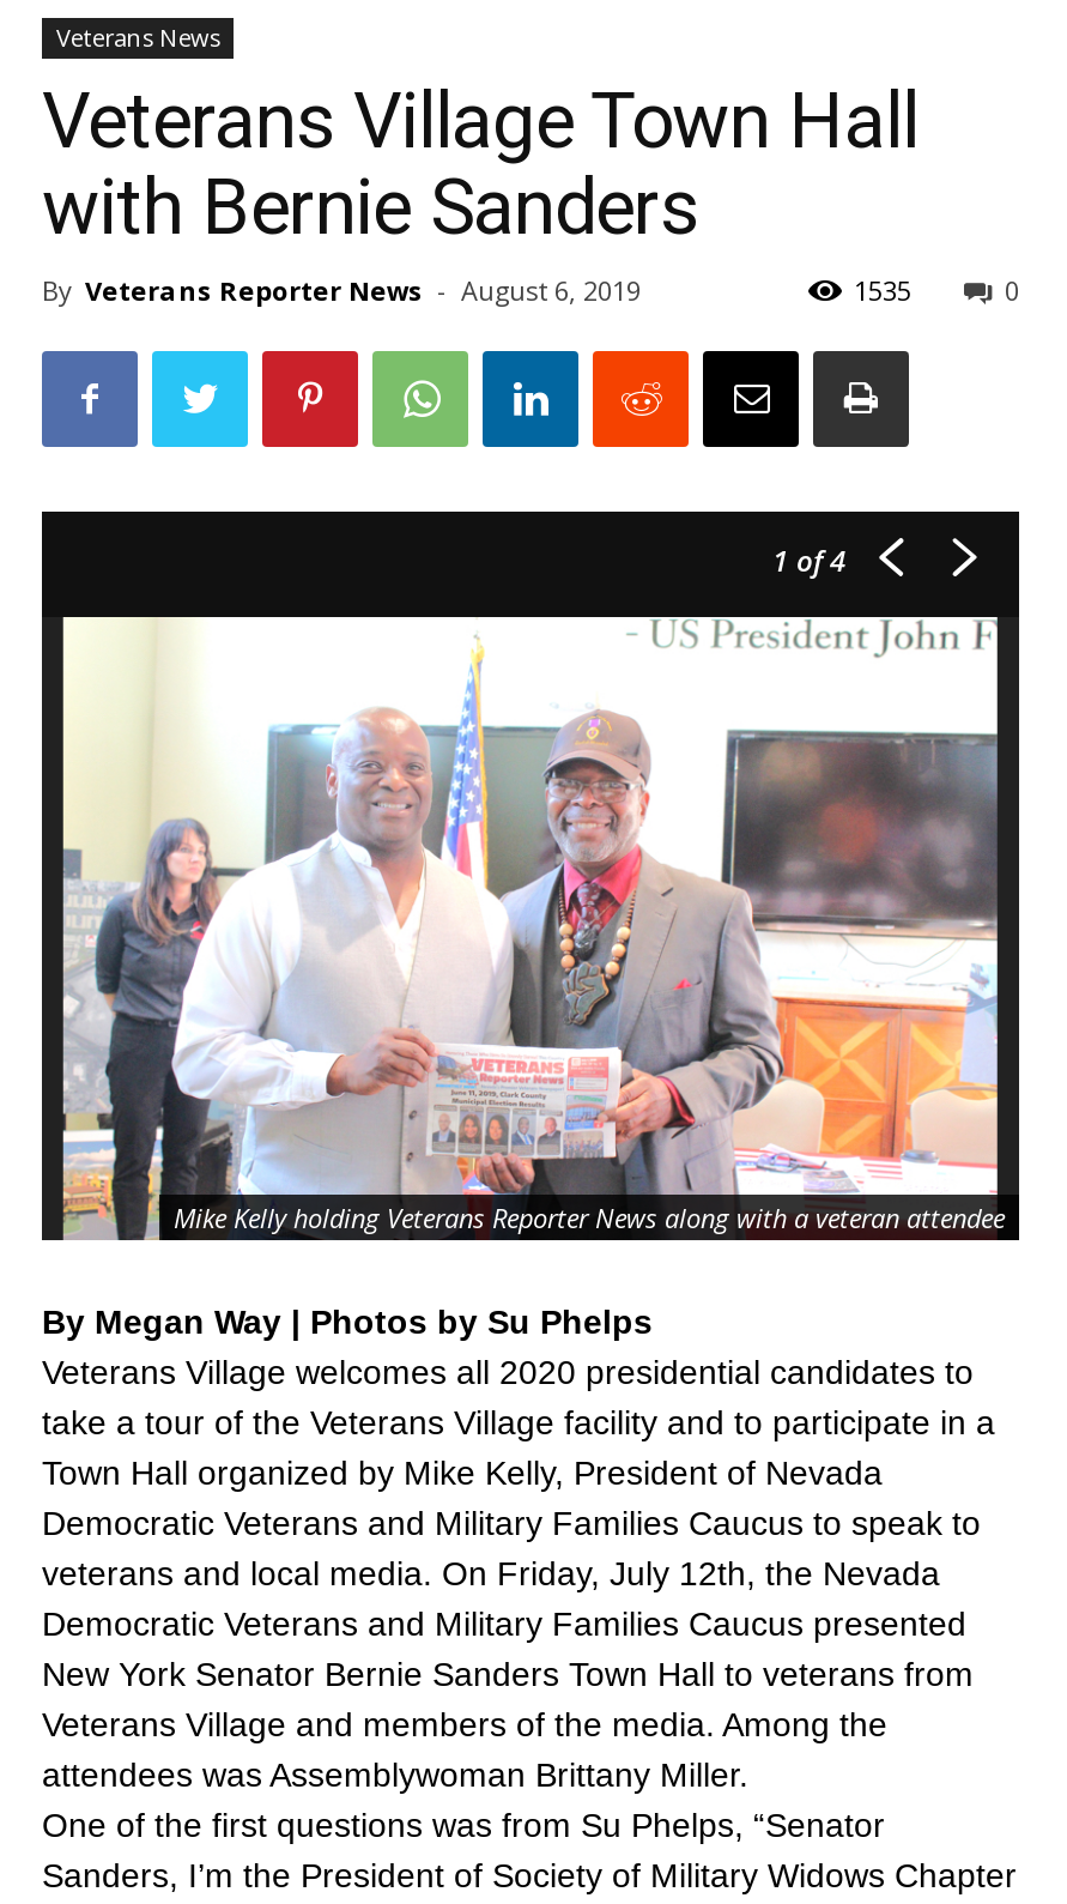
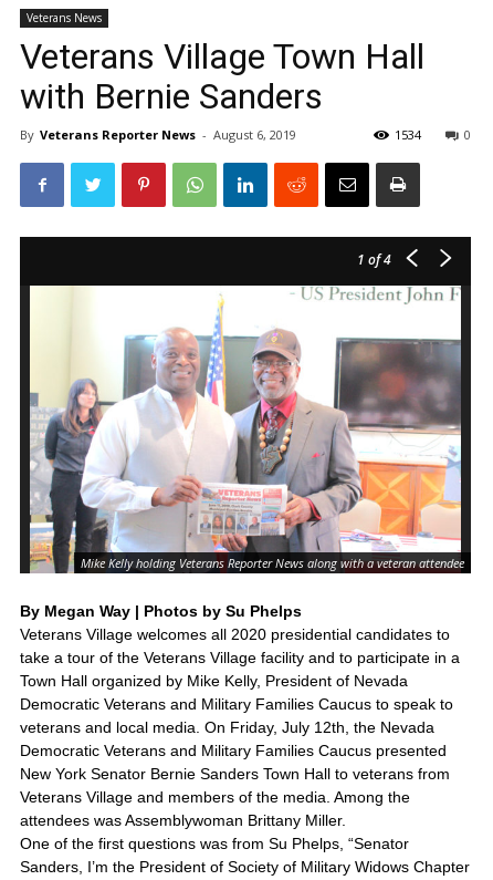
[854,272,911,308] 1535 -> [395,126,421,143] 1534

